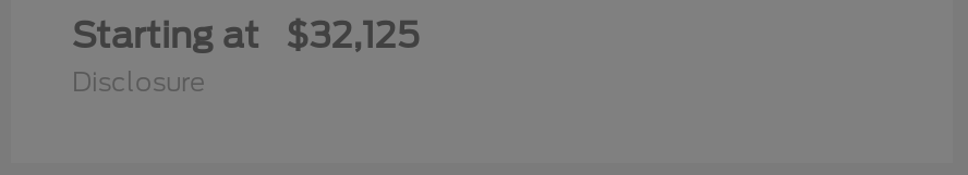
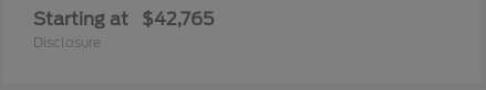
[72,15,419,56] Starting at $32,125 -> [33,9,214,29] Starting at $42,765

